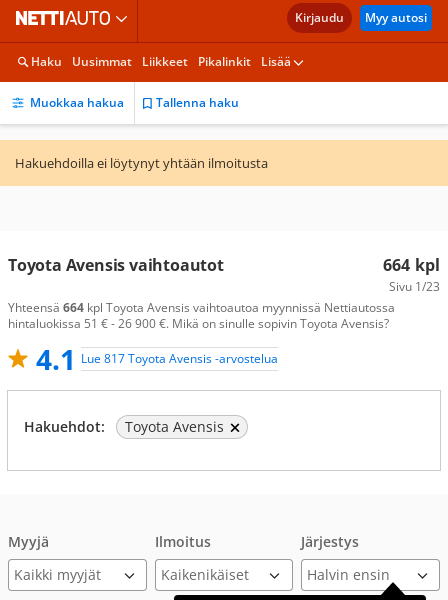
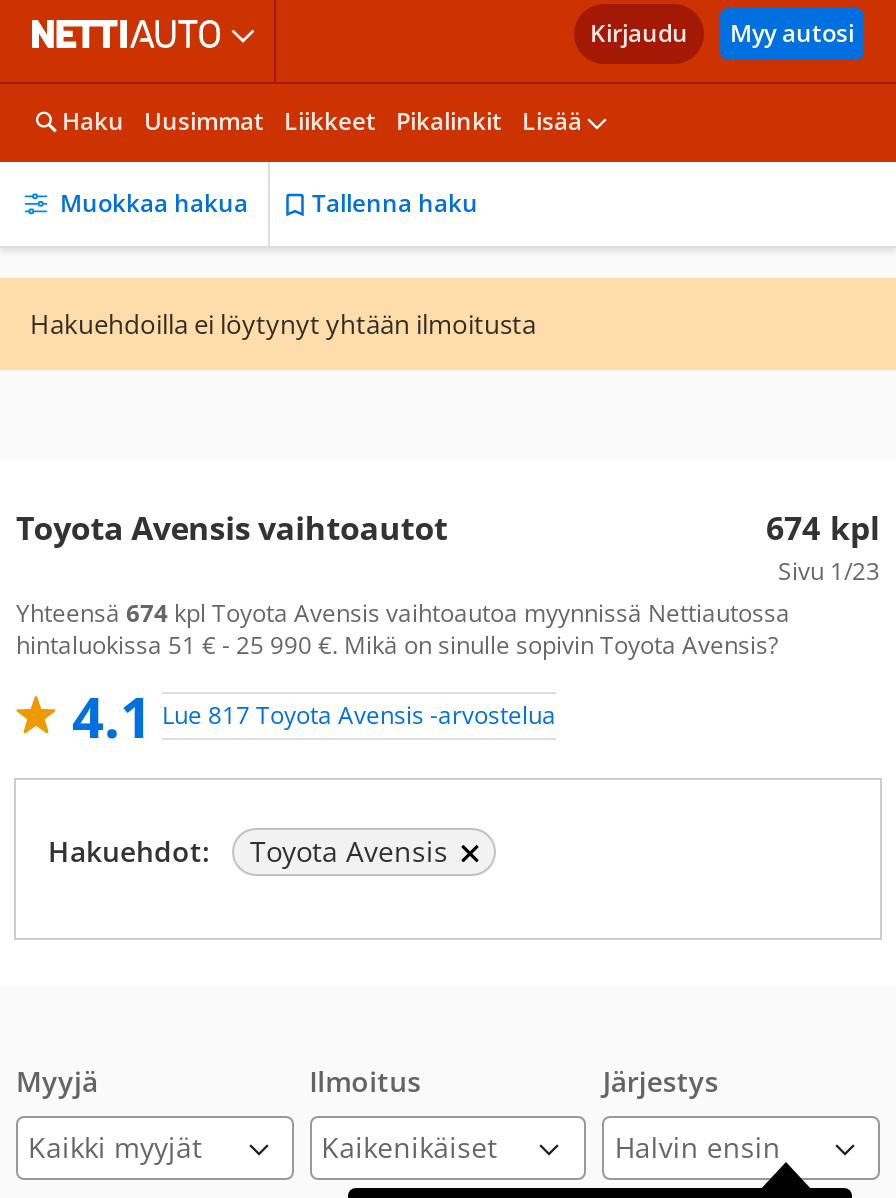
[383,254,440,276] 664 kpl -> [766,506,880,550] 674 kpl
[8,299,395,316] Yhteensä 664 kpl Toyota Avensis vaihtoautoa myynnissä Nettiautossa -> [16,596,790,630] Yhteensä 674 kpl Toyota Avensis vaihtoautoa myynnissä Nettiautossa
[8,315,389,332] hintaluokissa 51 € - 26 900 €. Mikä on sinulle sopivin Toyota Avensis? -> [16,628,778,662] hintaluokissa 51 € - 25 990 €. Mikä on sinulle sopivin Toyota Avensis?

